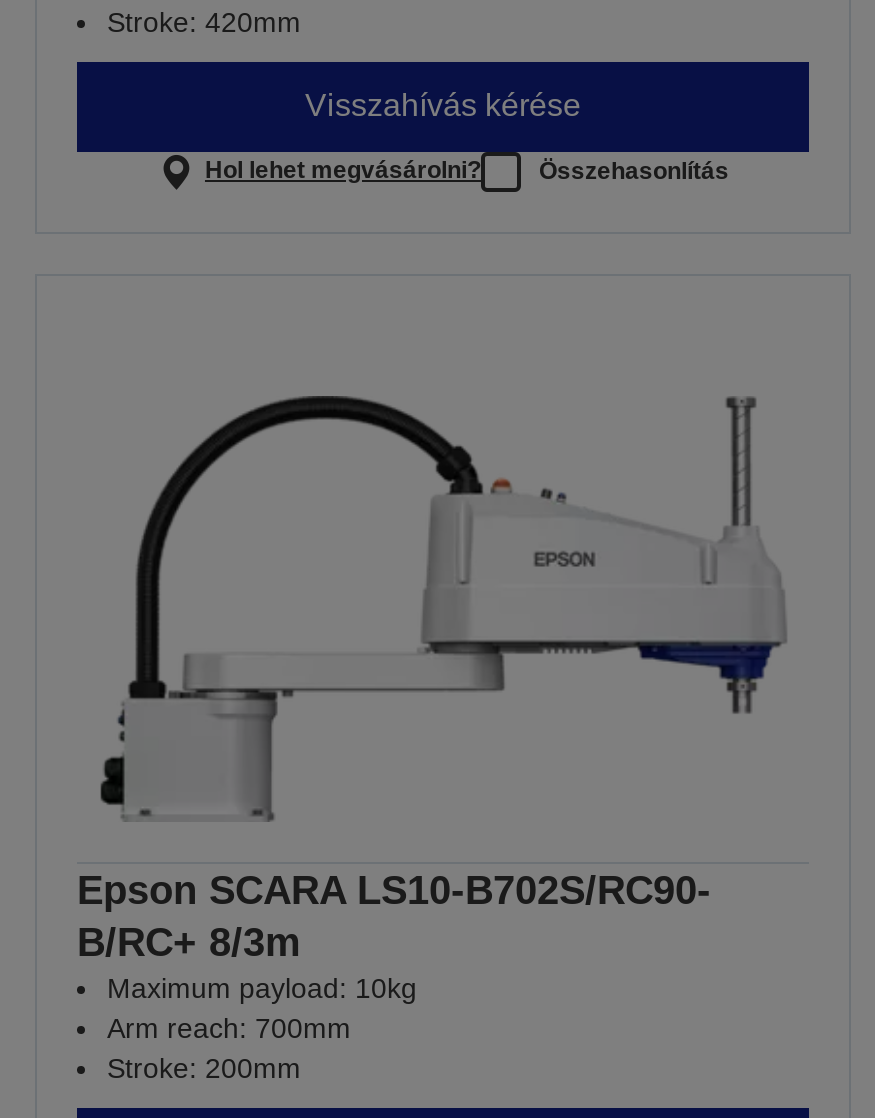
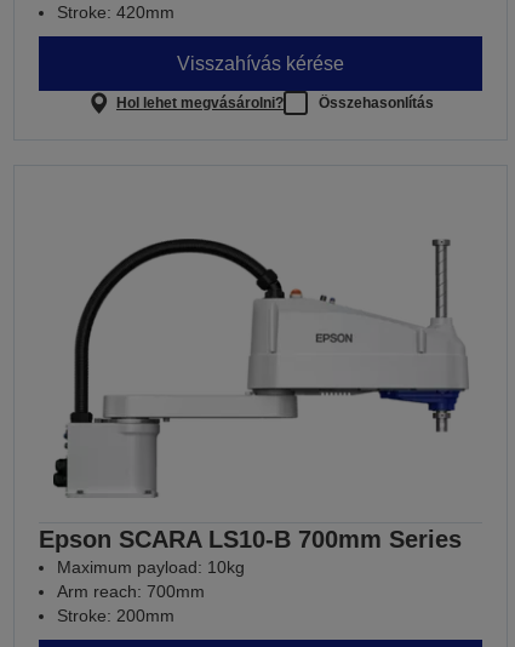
[77,867,711,963] Epson SCARA LS10-B702S/RC90- | B/RC+ 8/3m -> [39,525,462,552] Epson SCARA LS10-B 700mm Series

